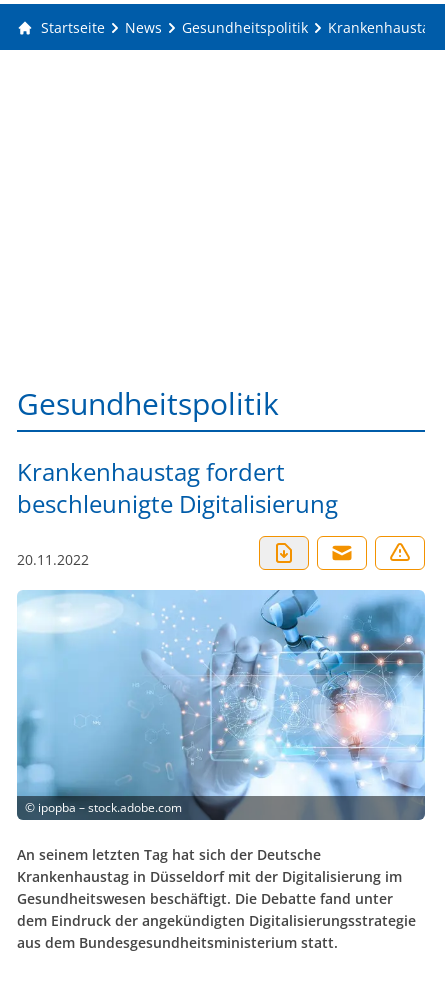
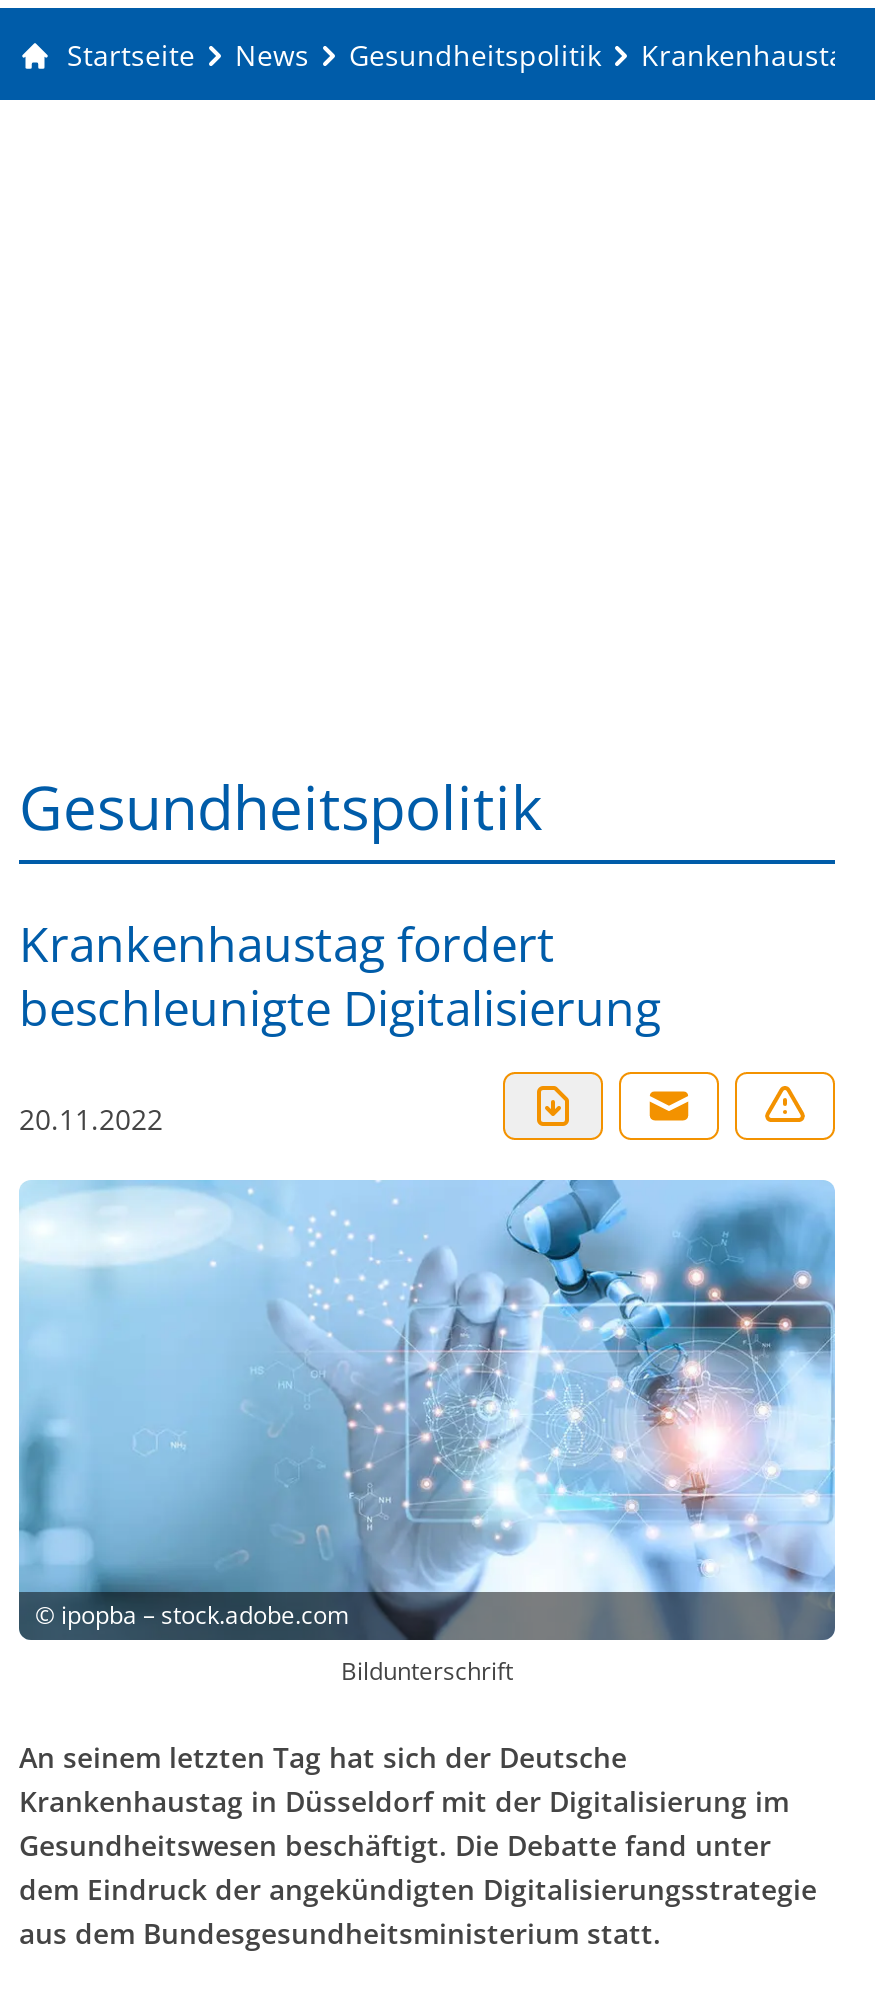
none -> [341,1653,513,1687] Bildunterschrift

